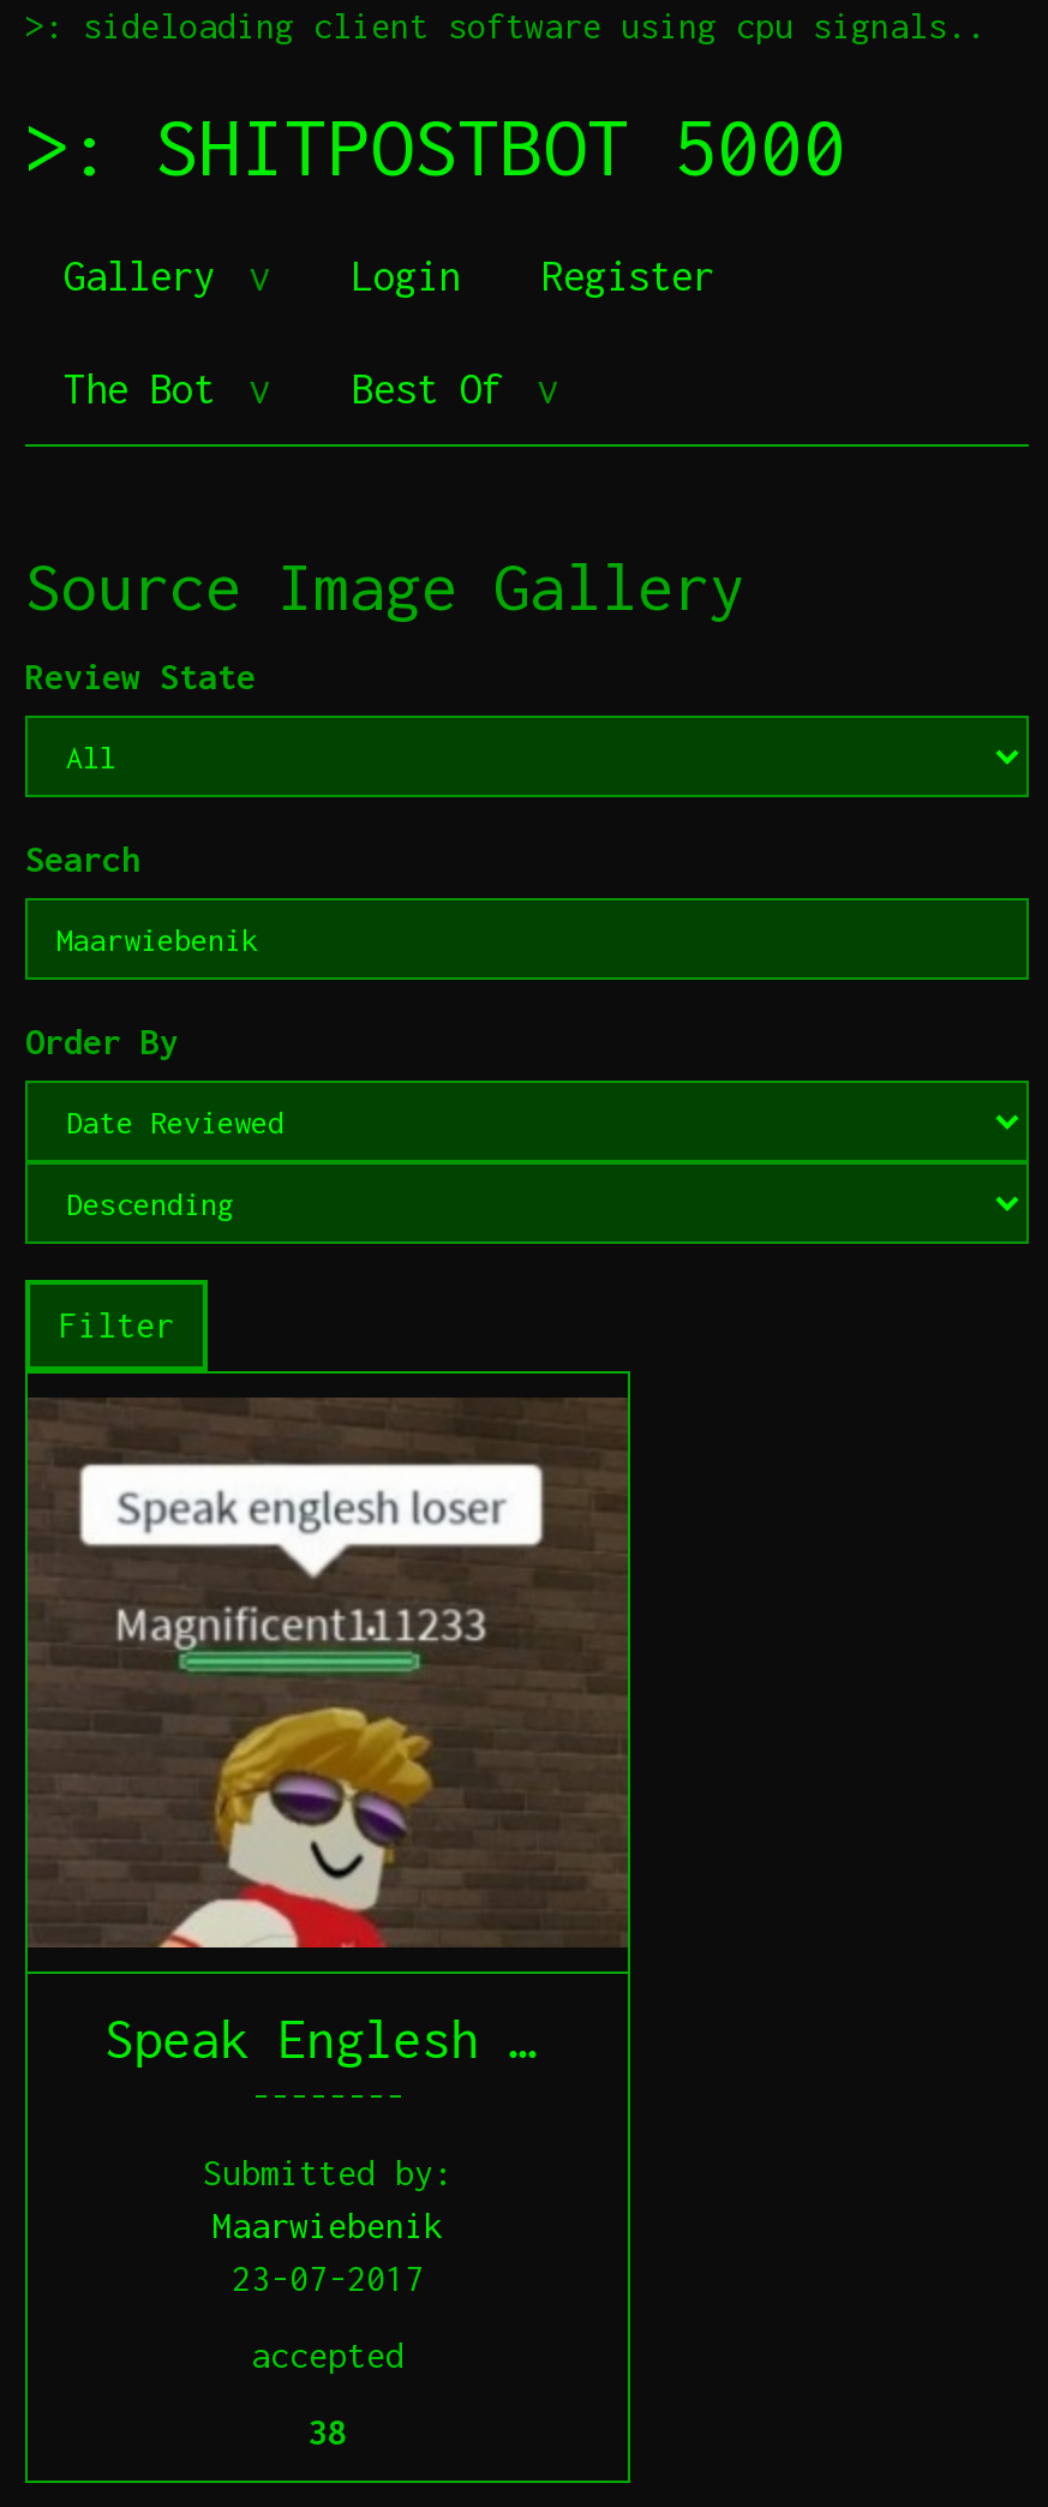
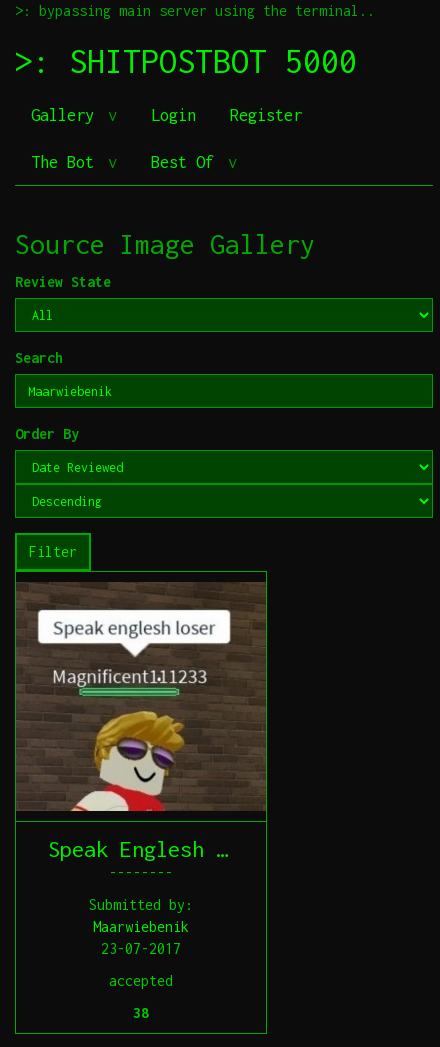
[25,5,986,46] >: sideloading client software using cpu signals.. -> [15,2,375,19] >: bypassing main server using the terminal..

